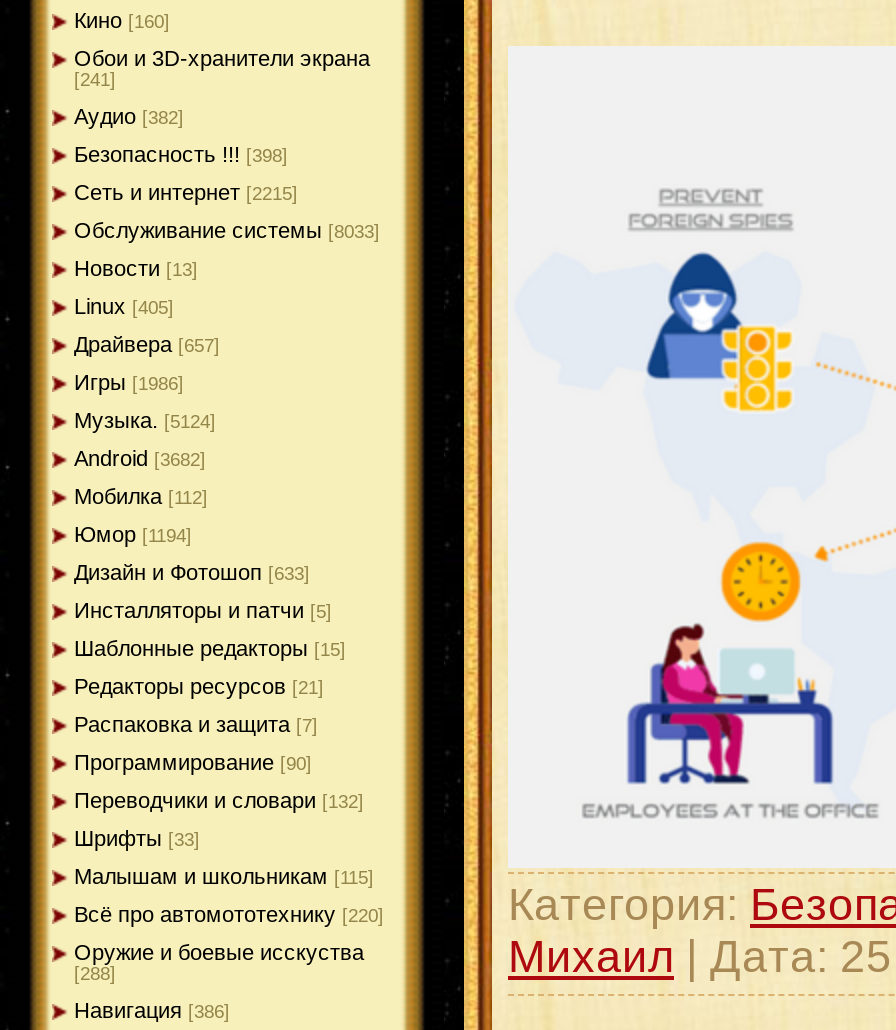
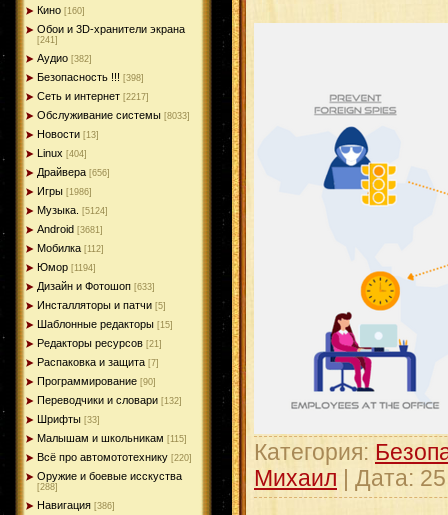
[74,180,298,204] Сеть и интернет [2215] -> [37,90,149,102] Сеть и интернет [2217]
[74,294,174,318] Linux [405] -> [37,147,87,159] Linux [404]
[74,332,220,356] Драйвера [657] -> [37,166,110,178] Драйвера [656]
[74,446,206,470] Android [3682] -> [37,223,103,235] Android [3681]

